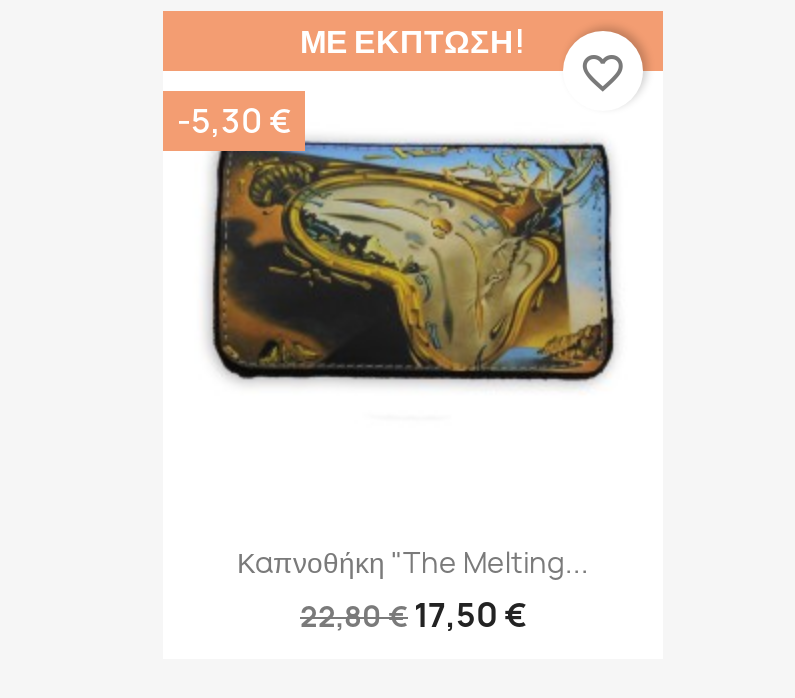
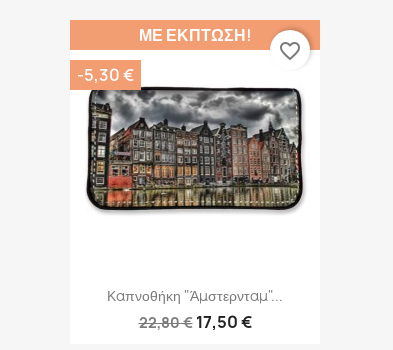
[195,139,631,397] [image] -> [85,85,305,214] [image]
[237,543,589,581] Καπνοθήκη "The Melting... -> [107,286,283,305] Καπνοθήκη "Άμστερνταμ"...

